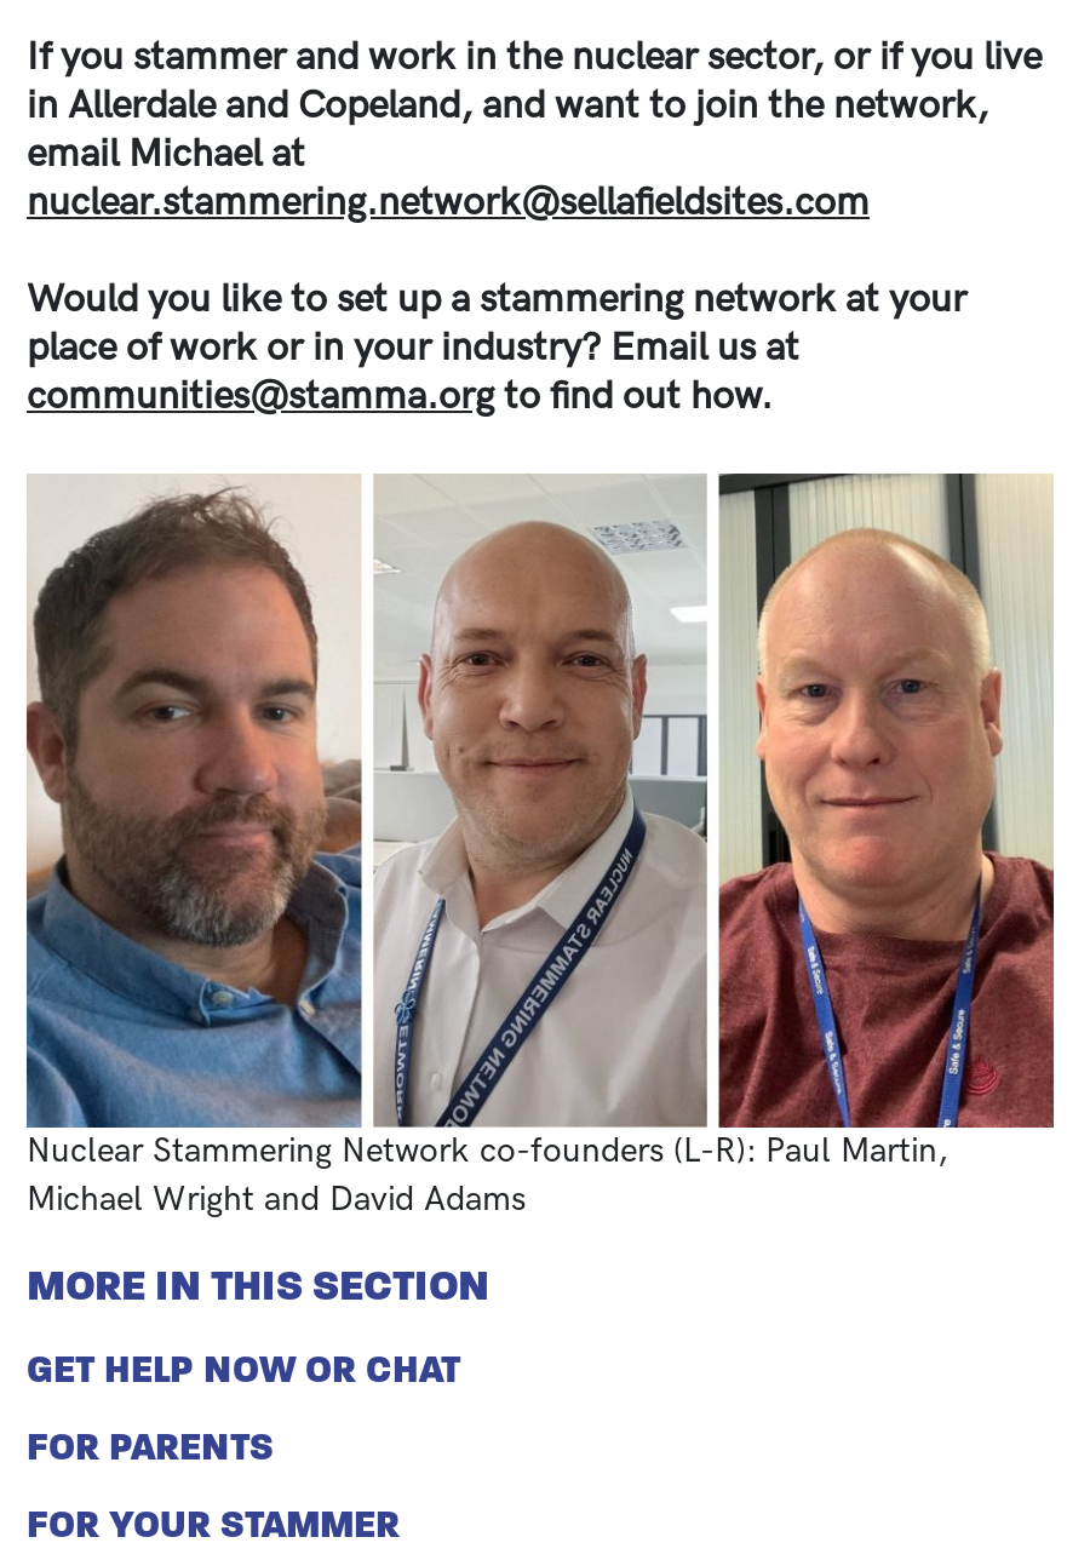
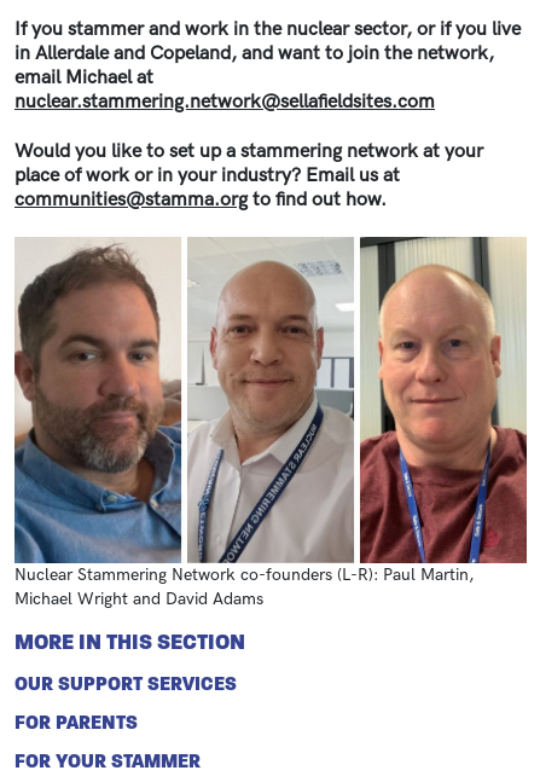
[27,1347,460,1393] GET HELP NOW OR CHAT -> [14,672,237,695] OUR SUPPORT SERVICES

